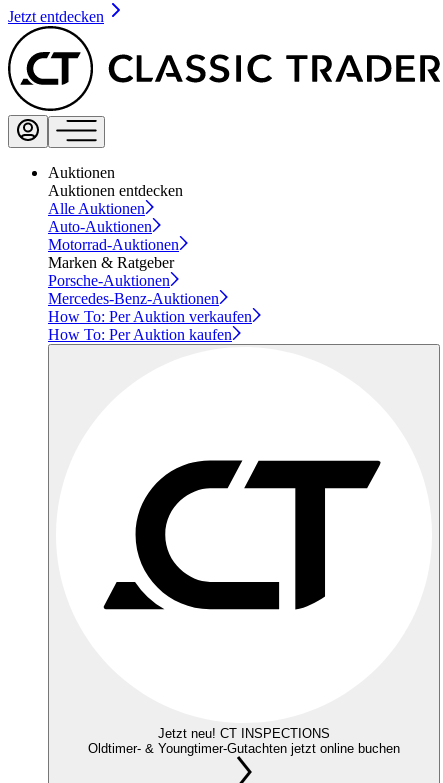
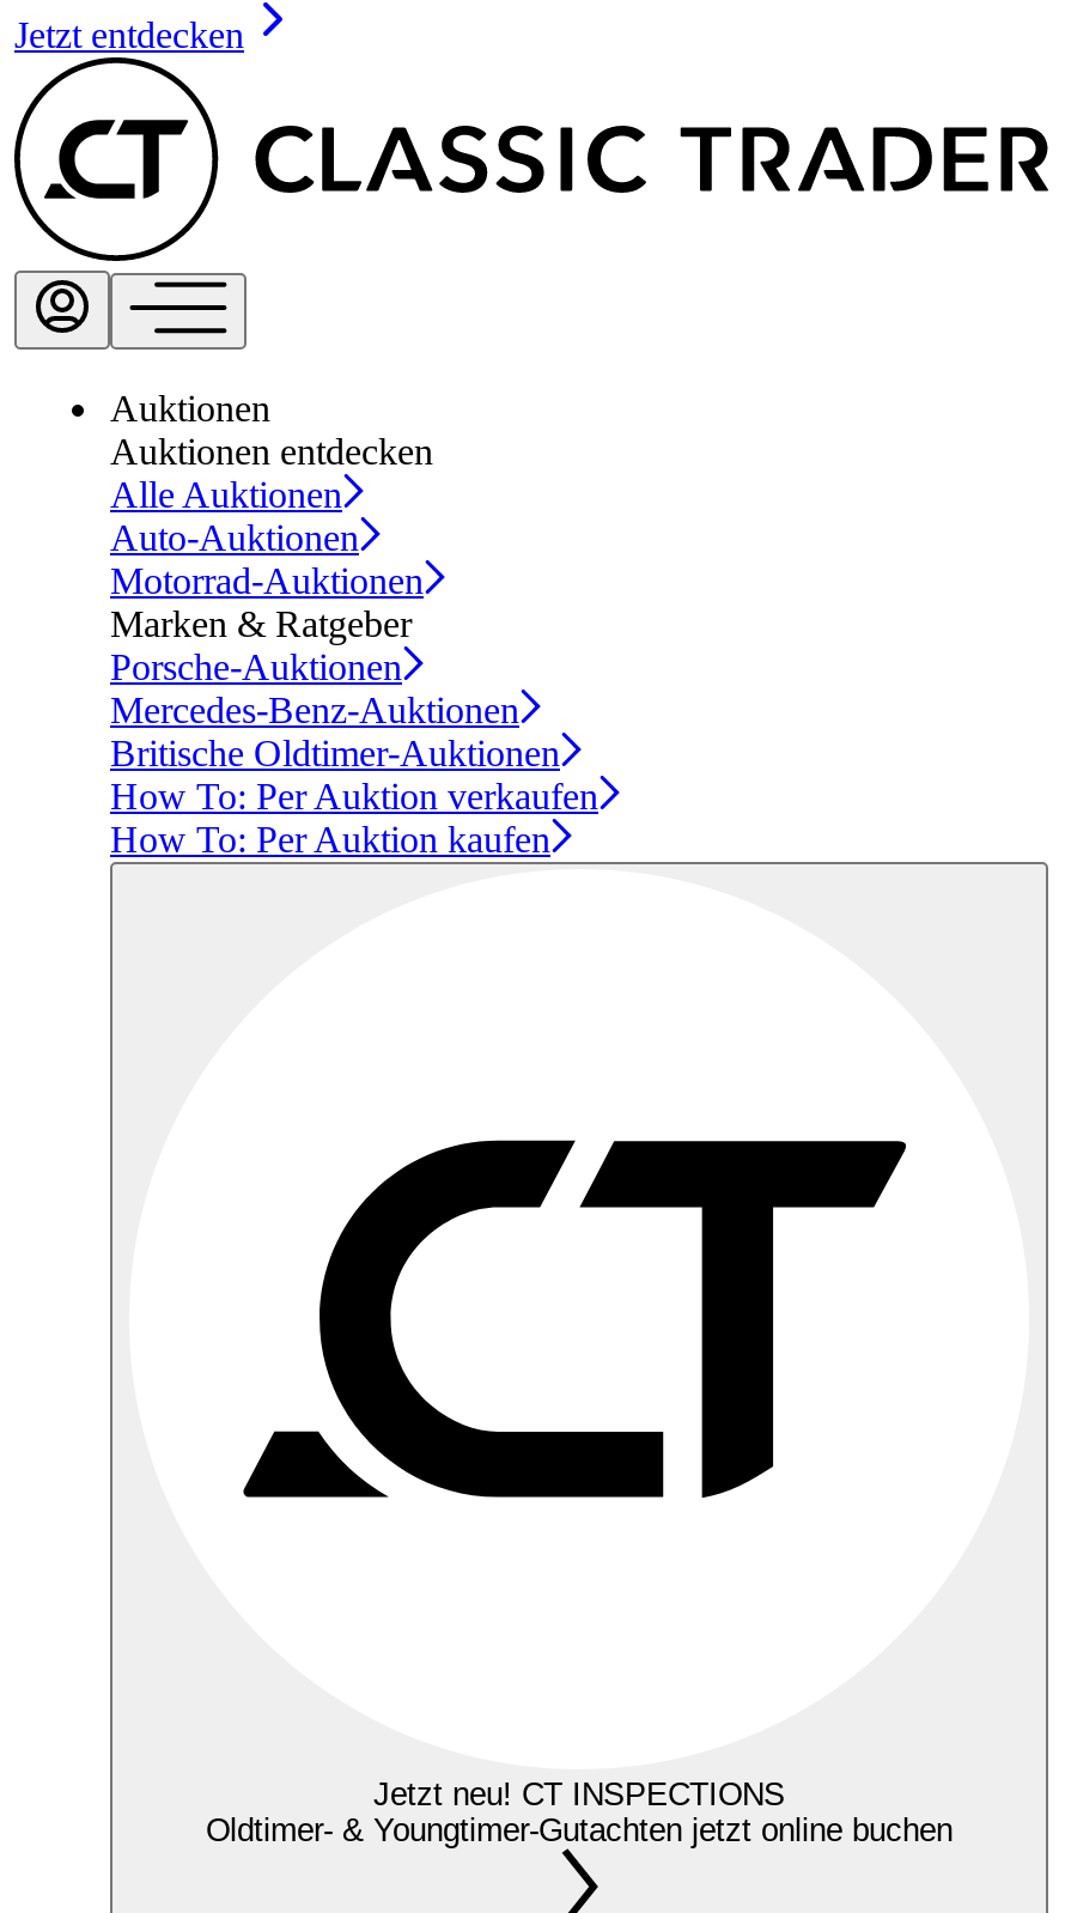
none -> [110,733,560,774] Britische Oldtimer-Auktionen

